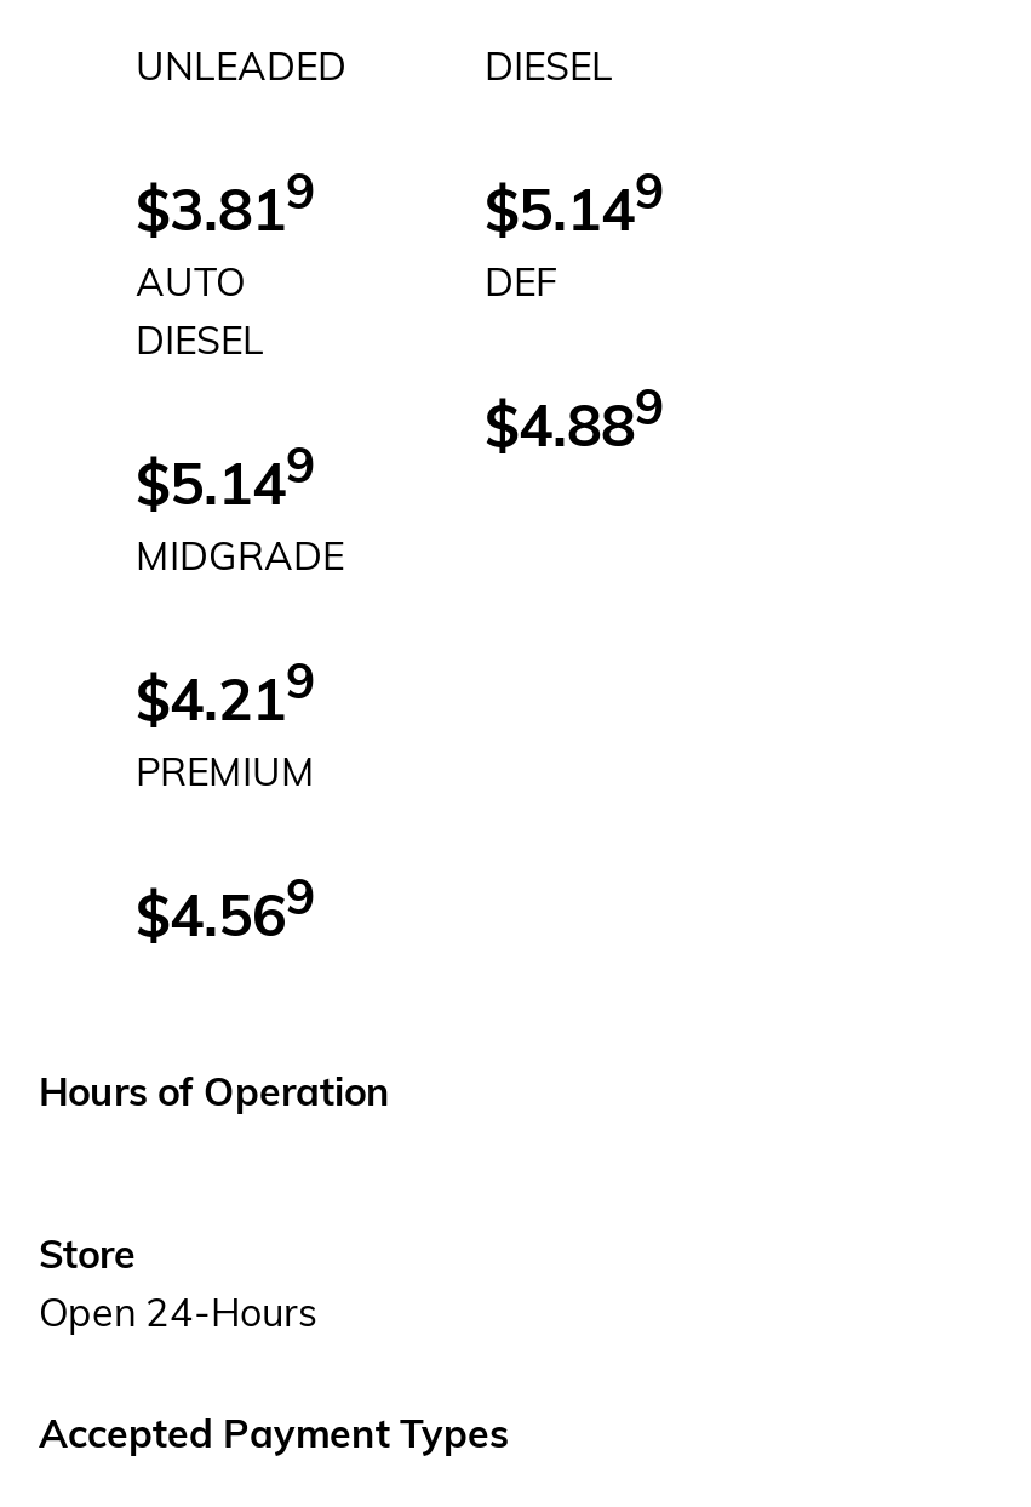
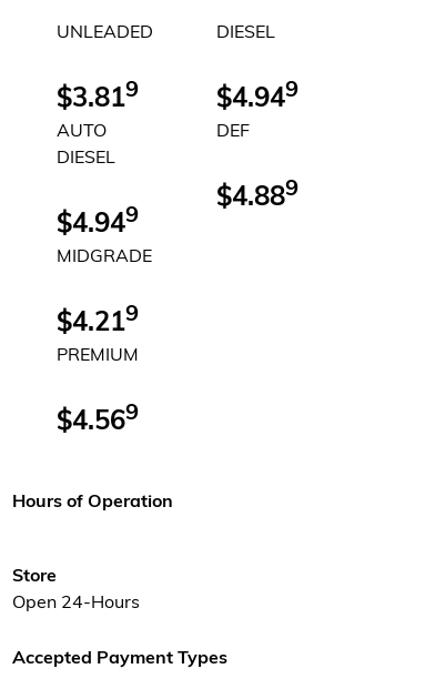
[136,156,664,248] $3.819 $5.149 -> [57,72,298,115] $3.819 $4.949
[136,430,315,522] $5.149 -> [57,198,139,240] $4.949

